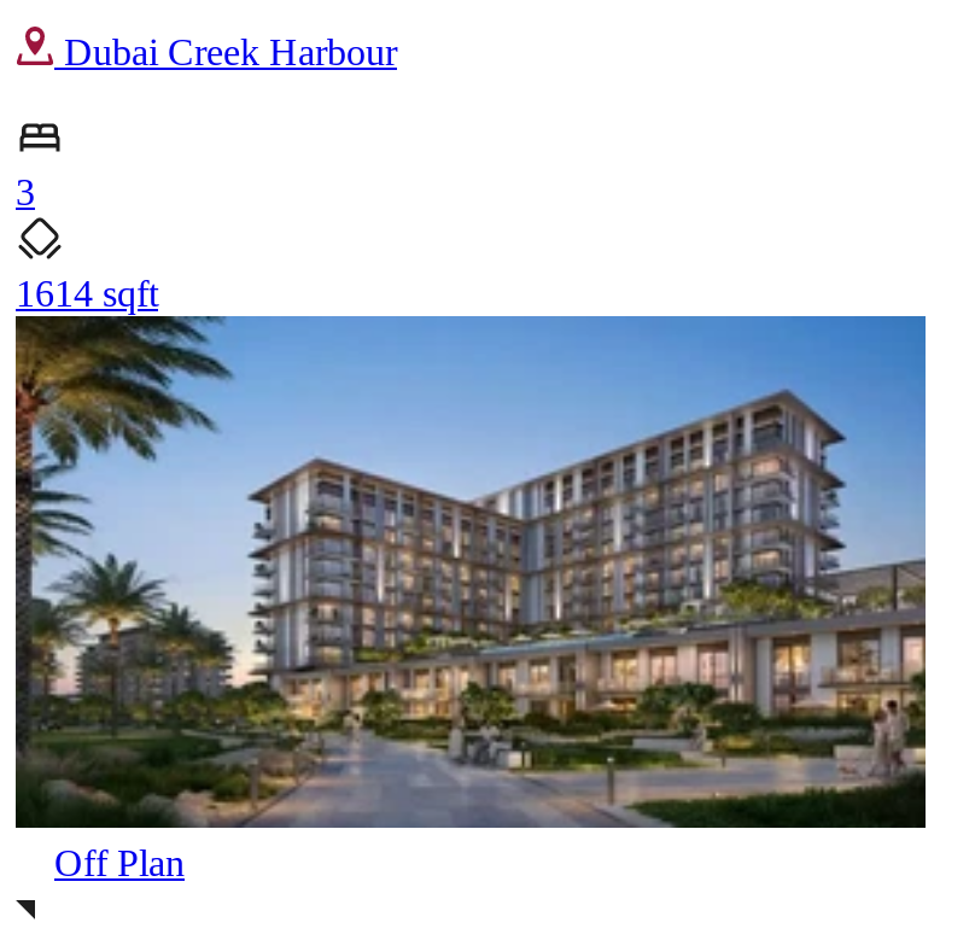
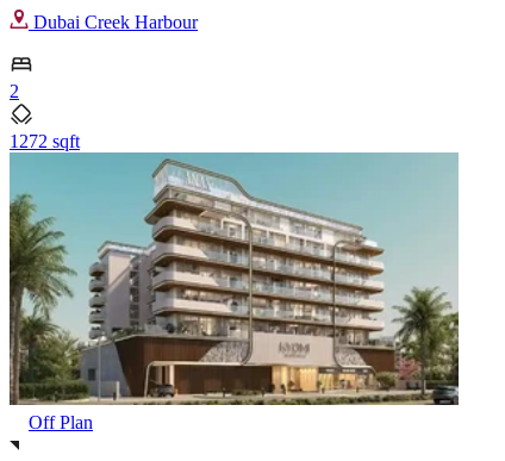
[16,172,35,213] 3 -> [10,81,19,102] 2
[16,274,158,315] 1614 sqft -> [10,132,80,152] 1272 sqft
[13,316,928,830] [image] -> [8,152,460,406] [image]

